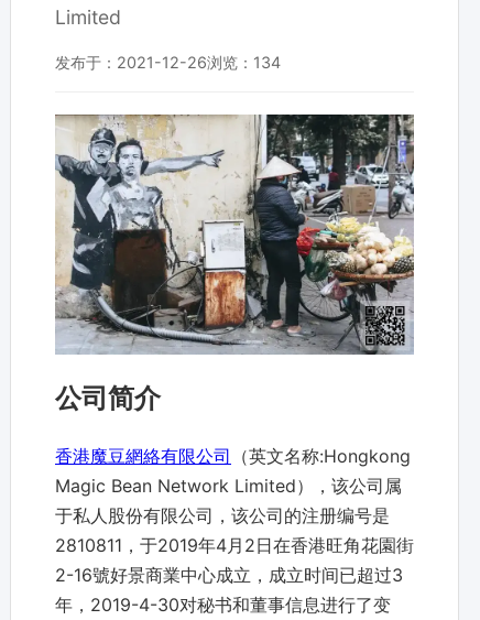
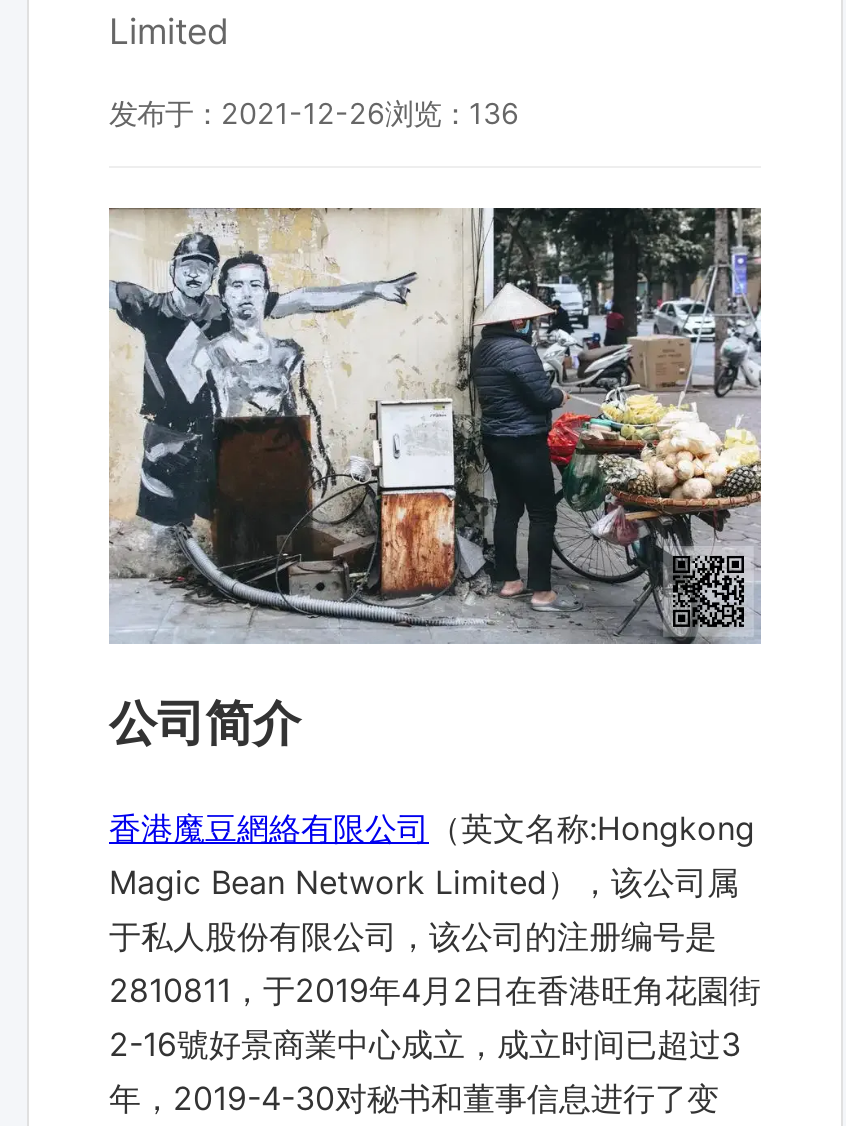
[55,53,281,72] 发布于：2021-12-26浏览：134 -> [109,96,519,130] 发布于：2021-12-26浏览：136

